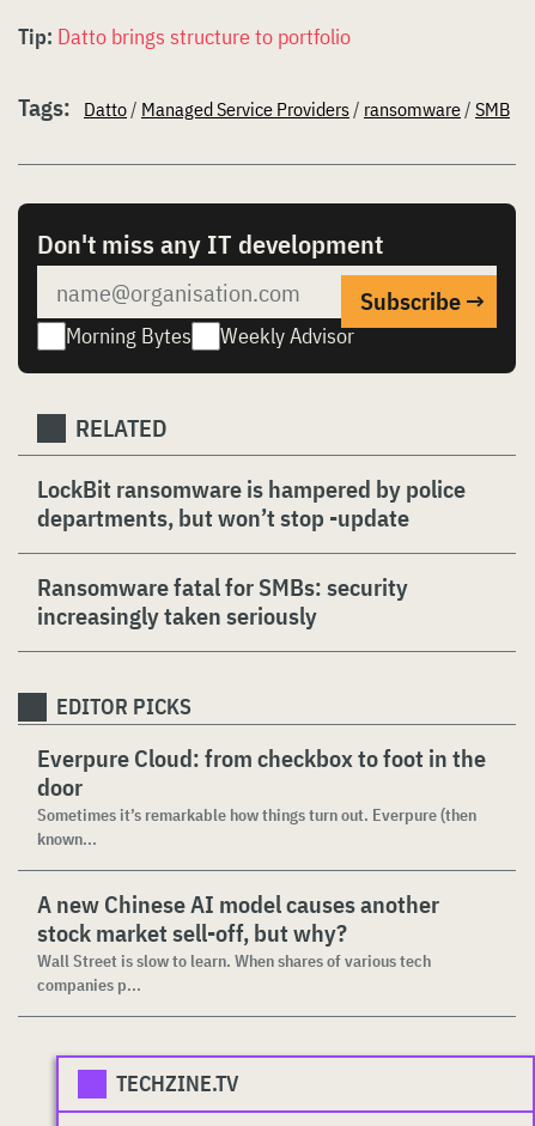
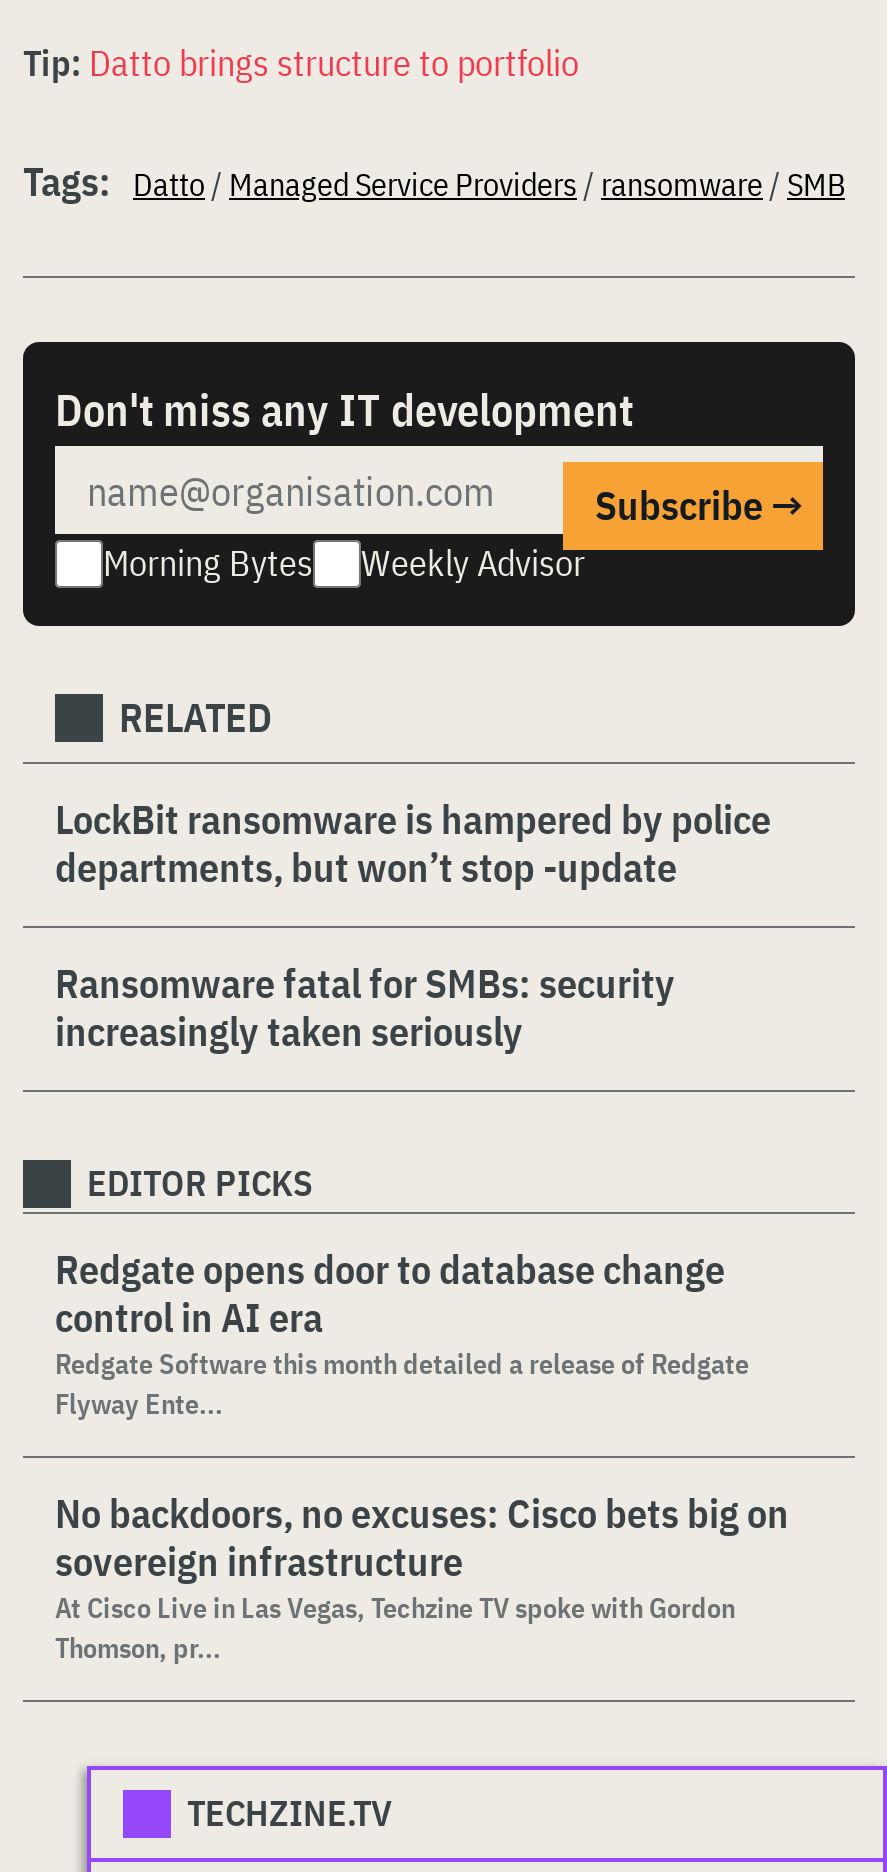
[37,742,486,850] Everpure Cloud: from checkbox to foot in the | door | Sometimes it’s remarkable how things turn out. Everpure (then | known... -> [55,1242,749,1422] Redgate opens door to database change | control in AI era | Redgate Software this month detailed a release of Redgate | Flyway Ente...
[37,888,439,996] A new Chinese AI model causes another | stock market sell-off, but why? | Wall Street is slow to learn. When shares of various tech | companies p... -> [55,1486,789,1666] No backdoors, no excuses: Cisco bets big on | sovereign infrastructure | At Cisco Live in Las Vegas, Techzine TV spoke with Gordon | Thomson, pr...

